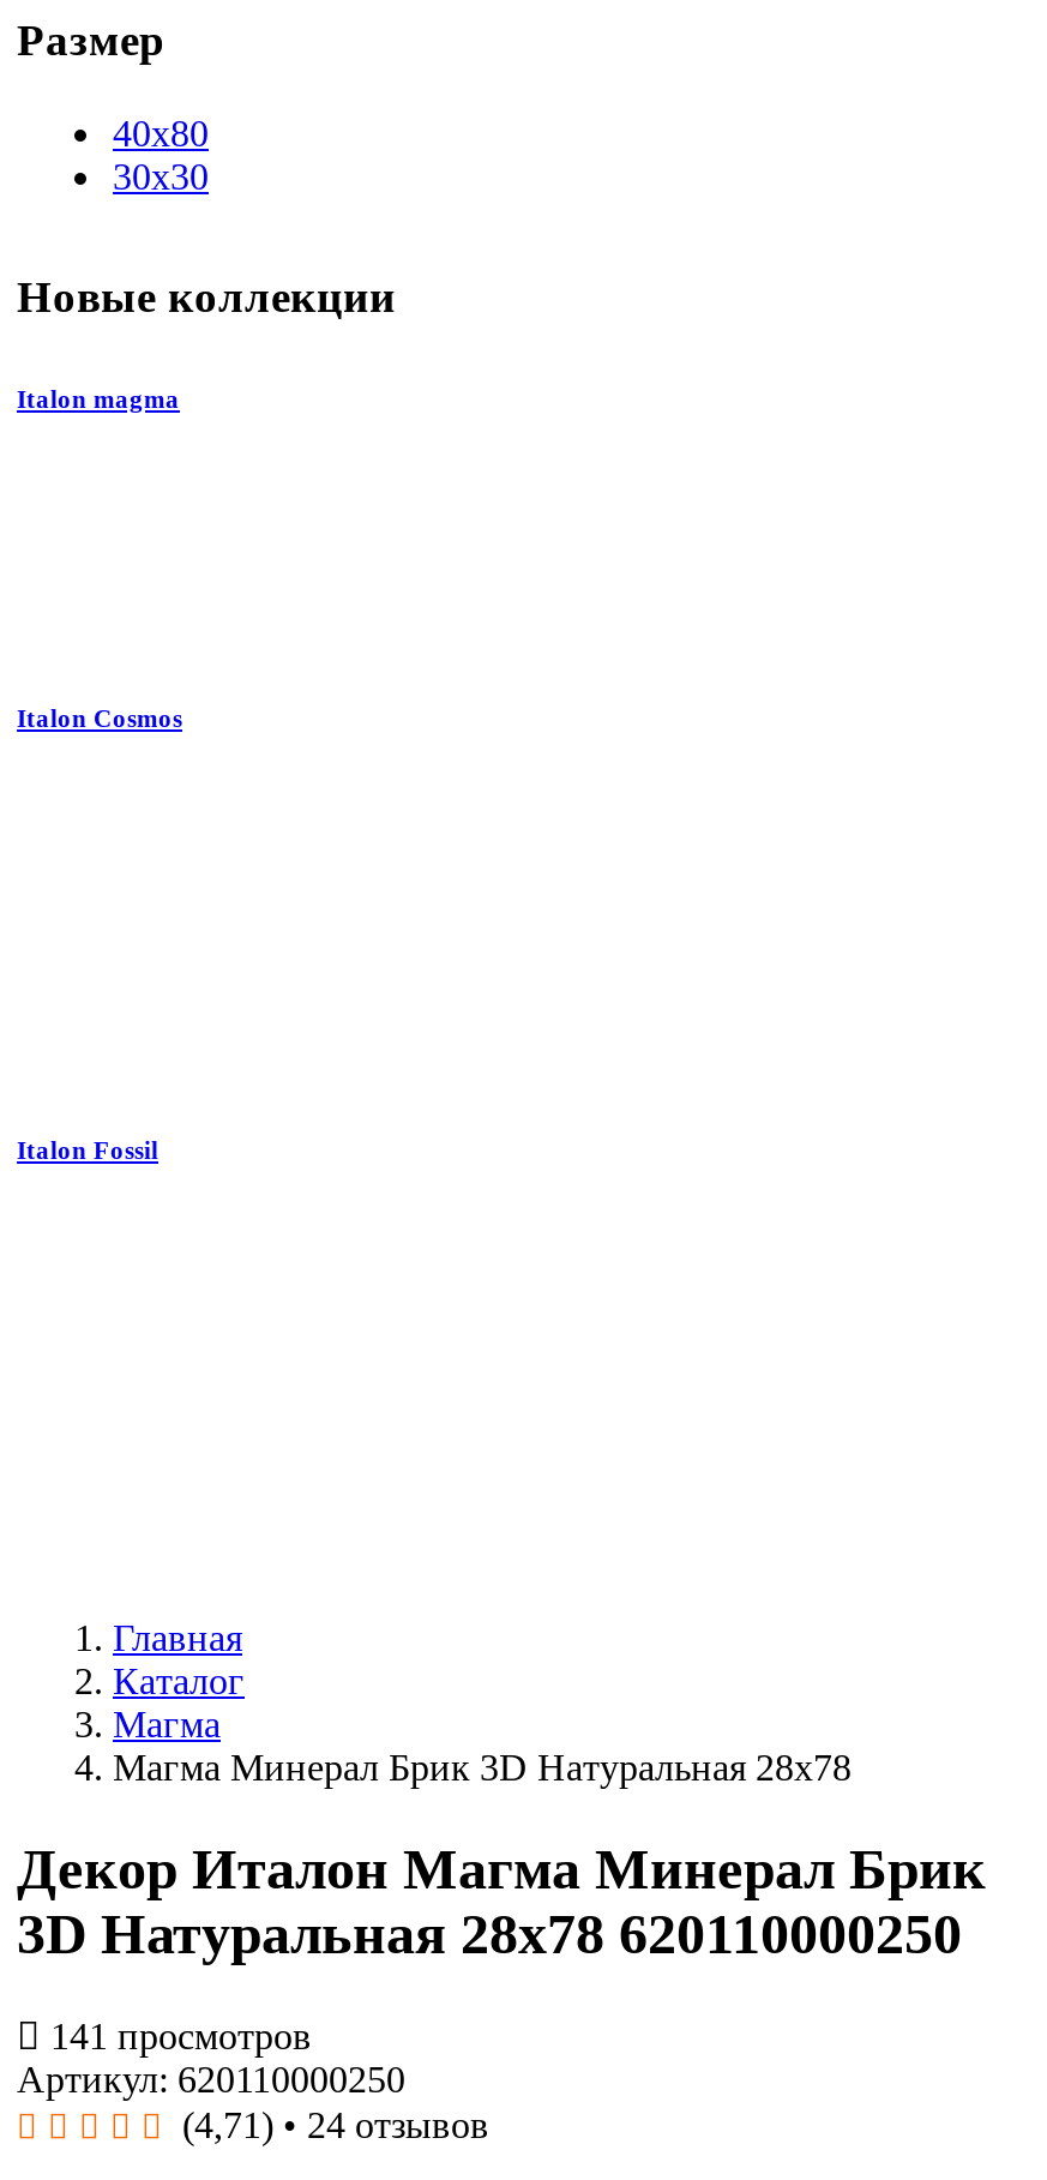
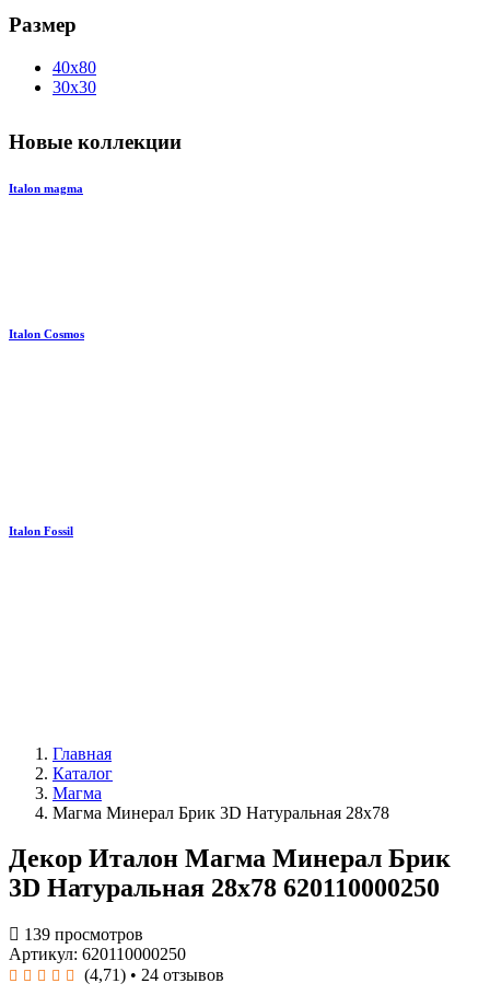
[41,2015,312,2056] 141 просмотров -> [20,925,143,944] 139 просмотров

